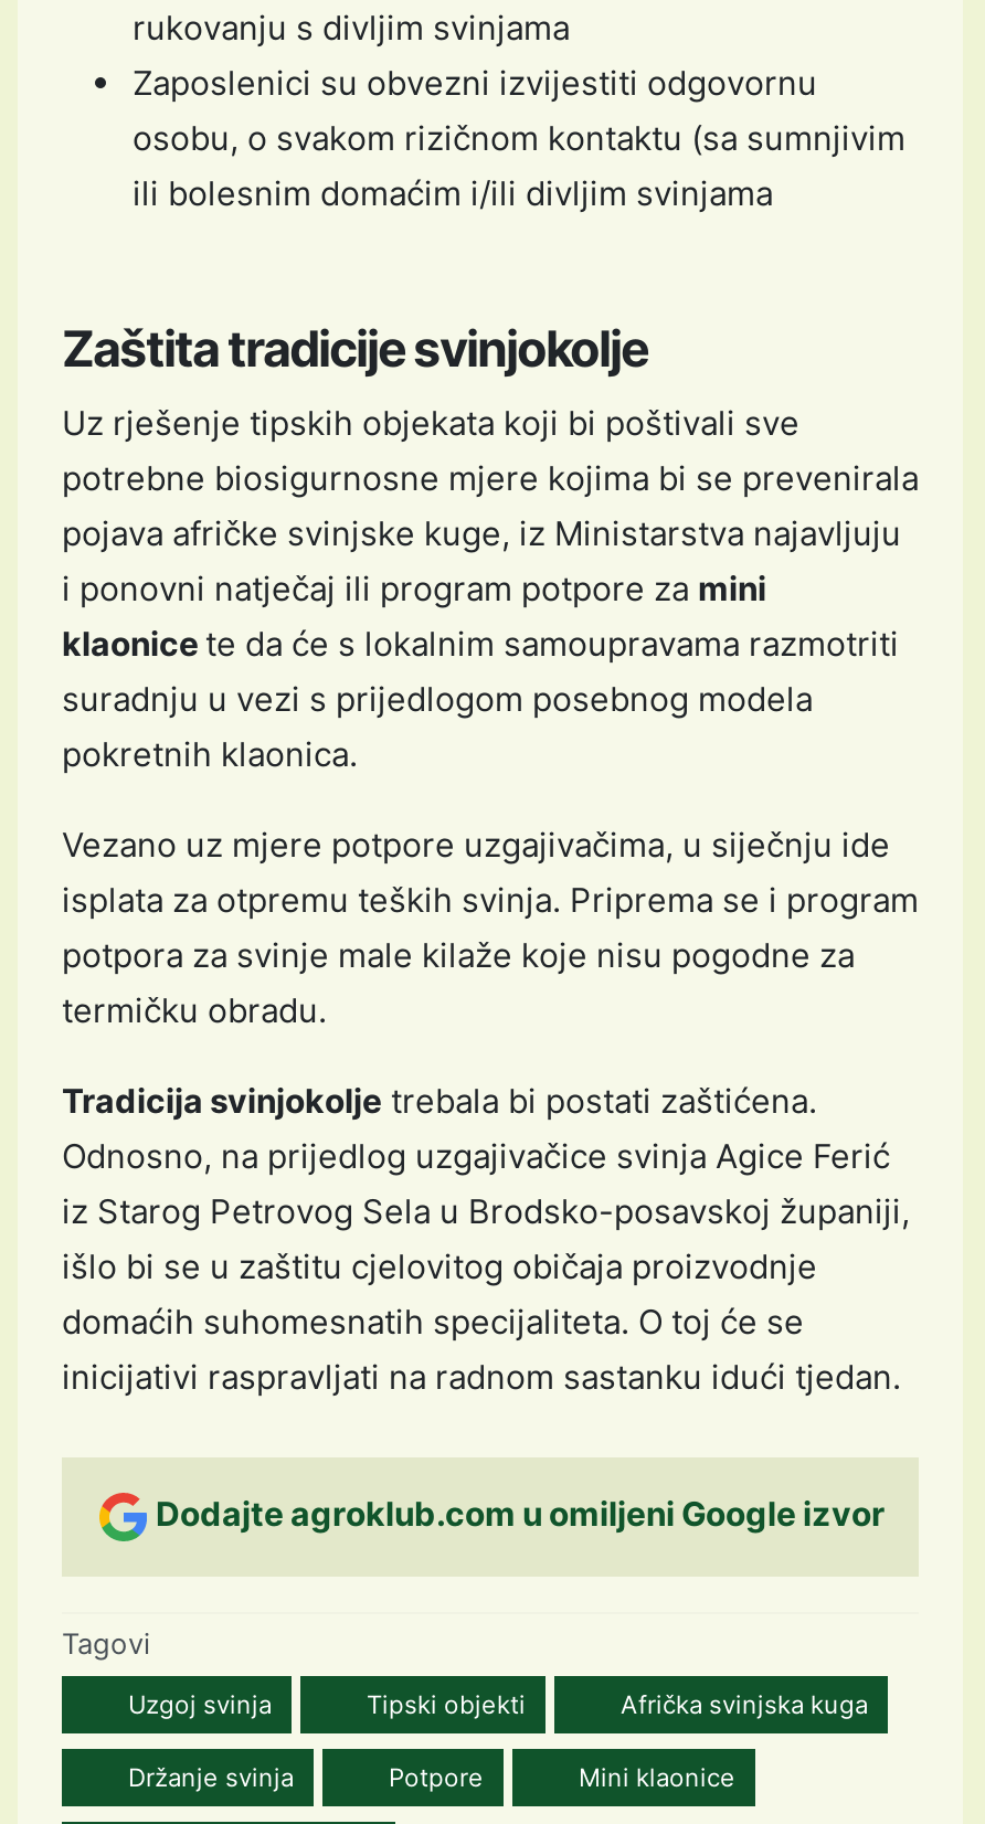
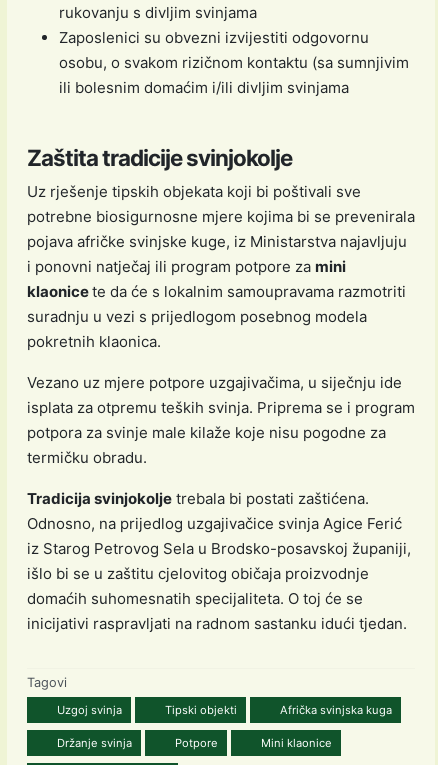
[156,1492,885,1534] Dodajte agroklub.com u omiljeni Google izvor -> none

